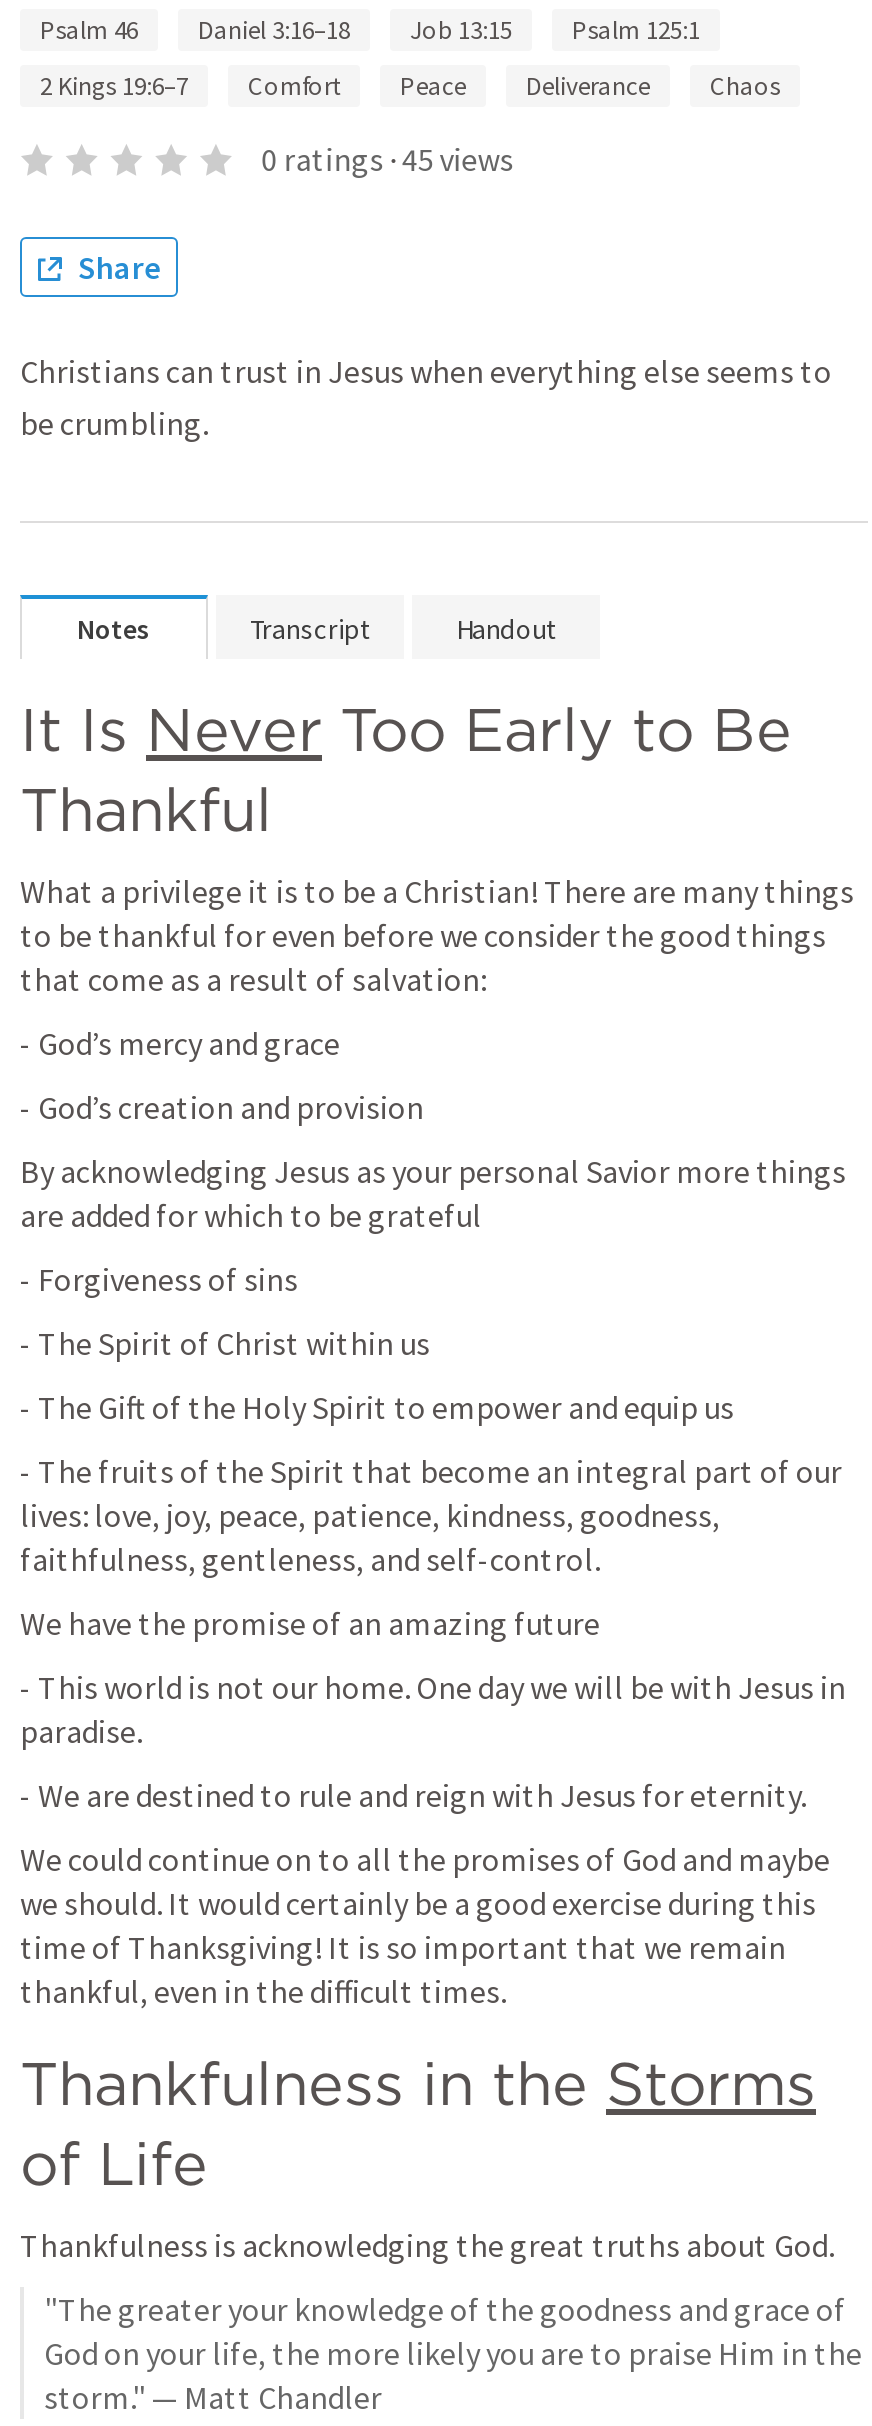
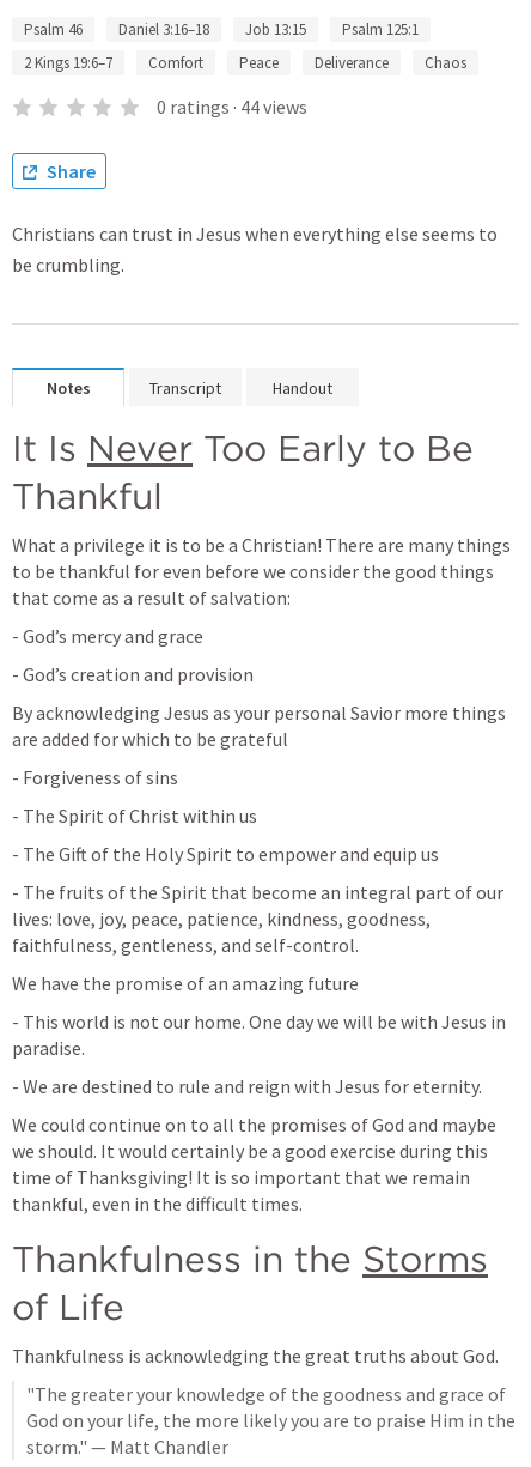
[261,139,513,179] 0 ratings · 45 views -> [156,95,307,119] 0 ratings · 44 views

